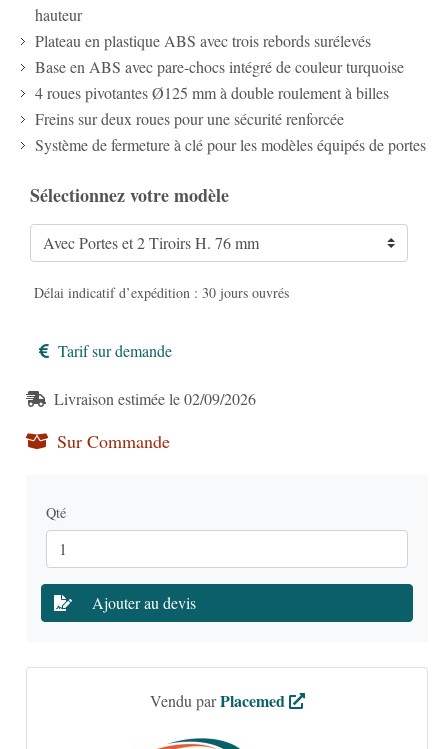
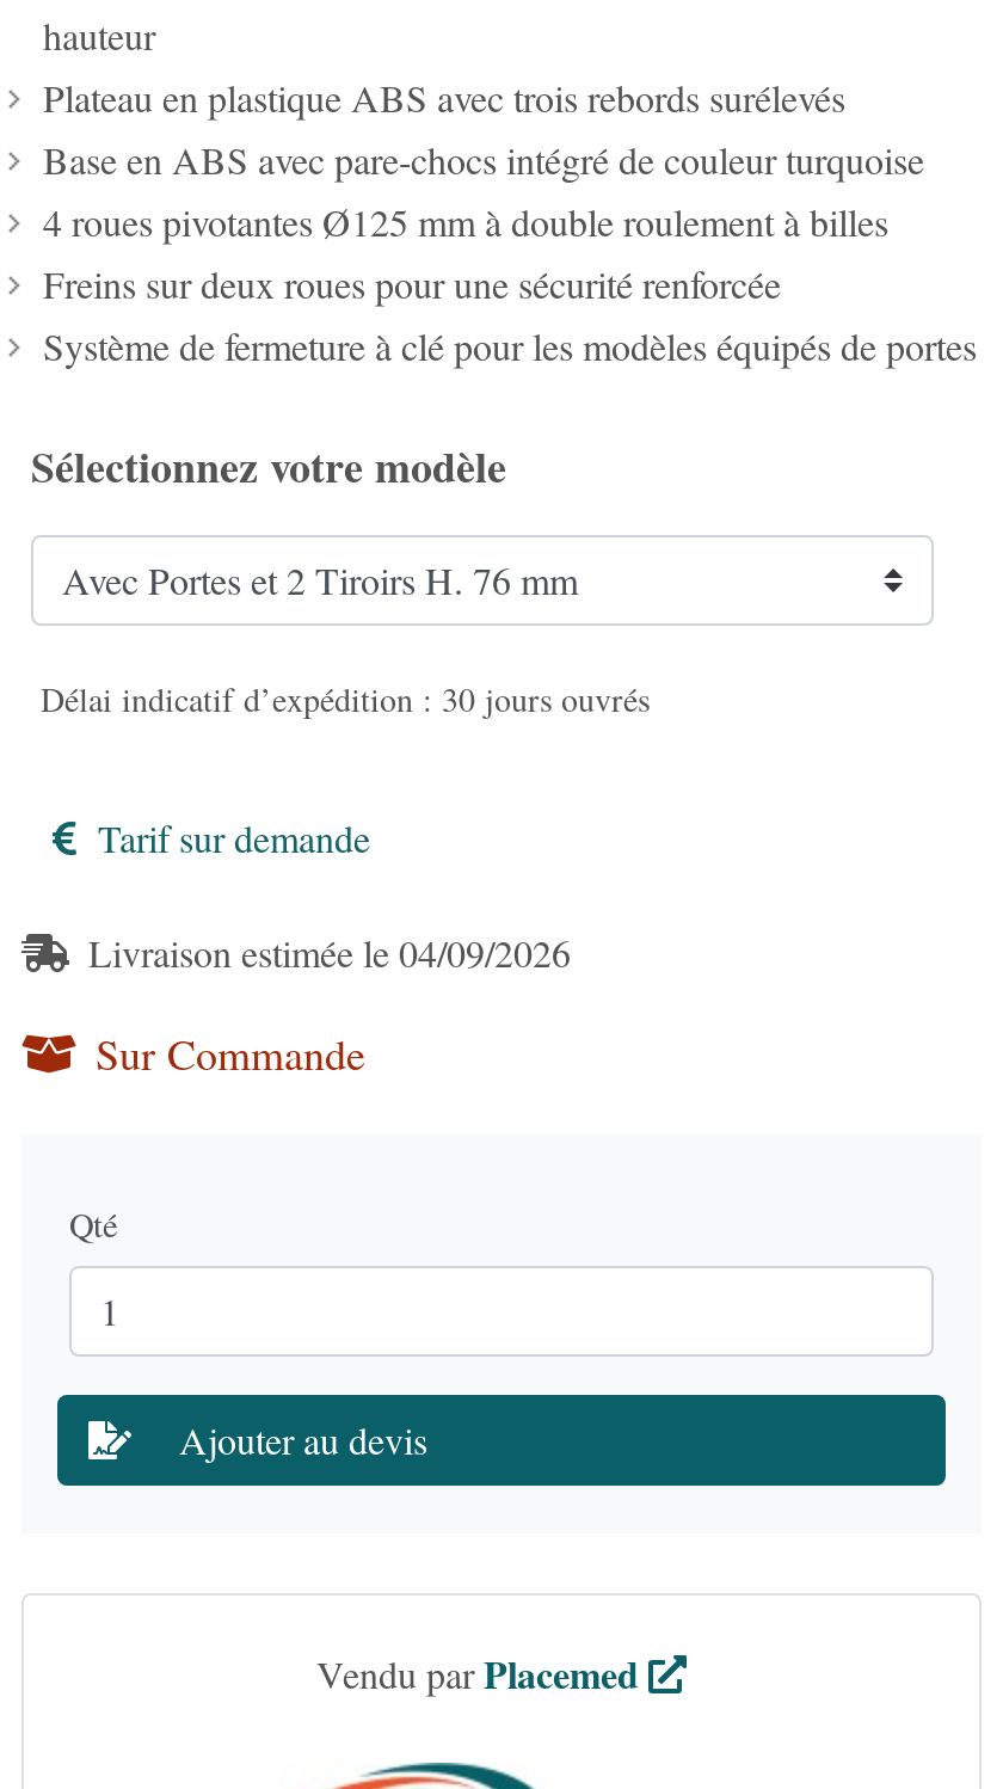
[54,388,256,409] Livraison estimée le 02/09/2026 -> [88,926,571,976] Livraison estimée le 04/09/2026

